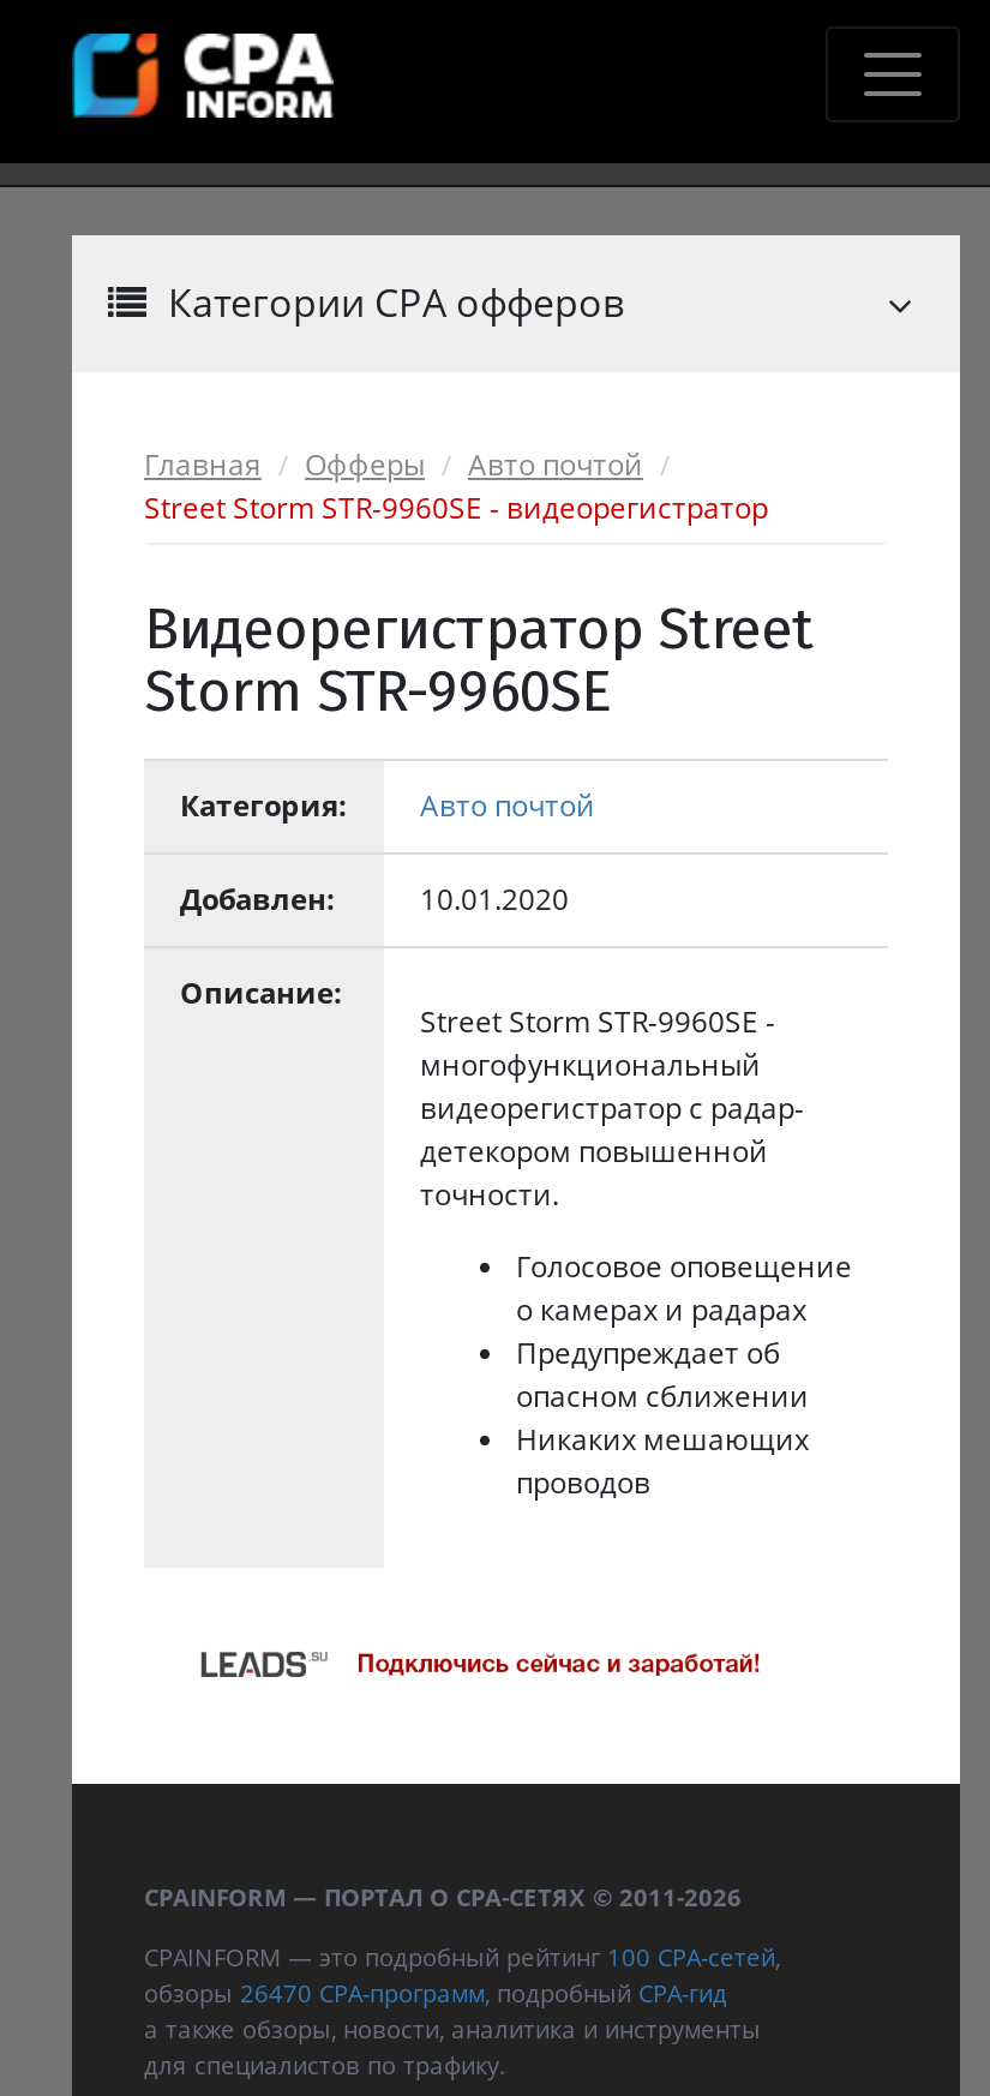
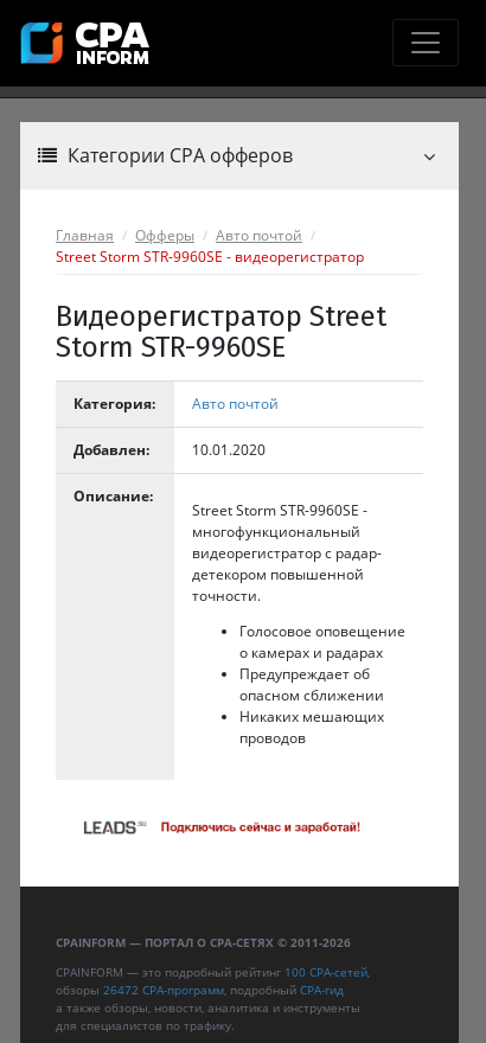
[144,1975,727,2009] обзоры 26470 CPA-программ, подробный CPA-гид -> [56,981,344,998] обзоры 26472 CPA-программ, подробный CPA-гид

